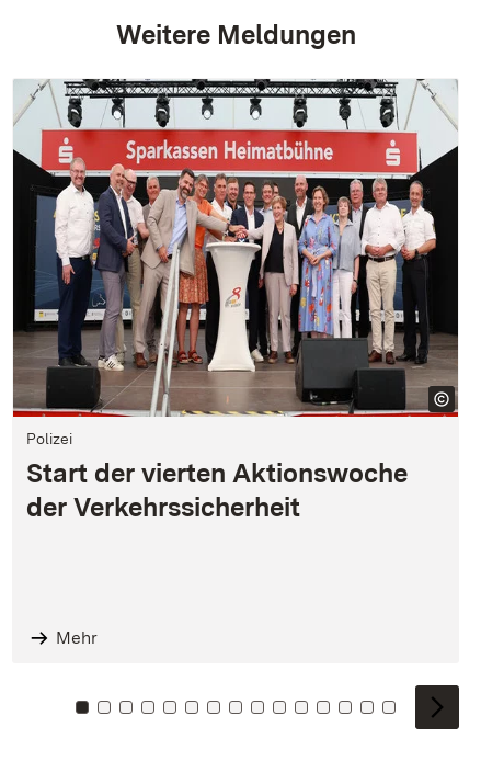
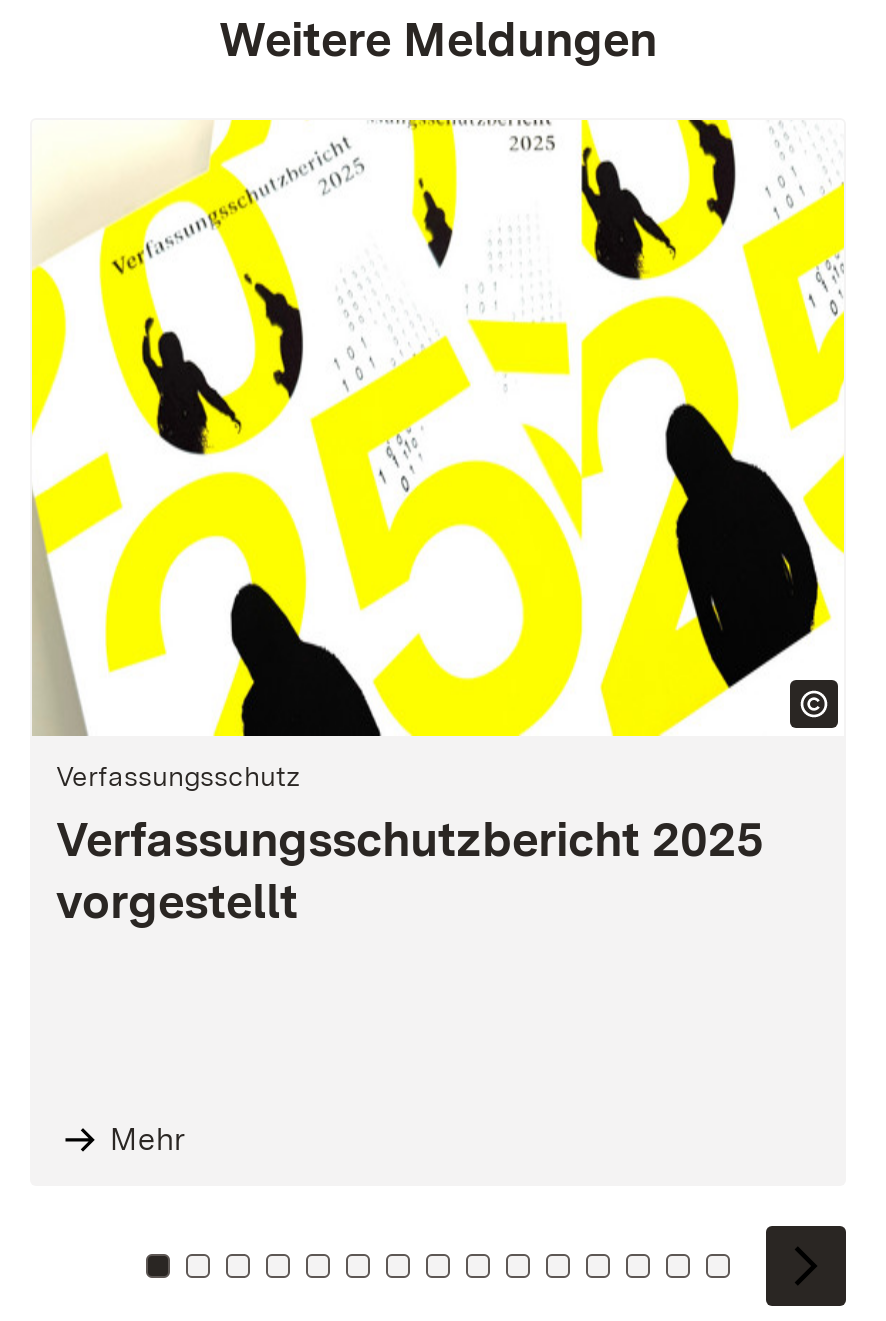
[12,78,459,523] [image] | Polizei | Start der vierten Aktionswoche | der Verkehrssicherheit -> [30,118,846,930] [image] | Verfassungsschutz | Verfassungsschutzbericht 2025 | vorgestellt

